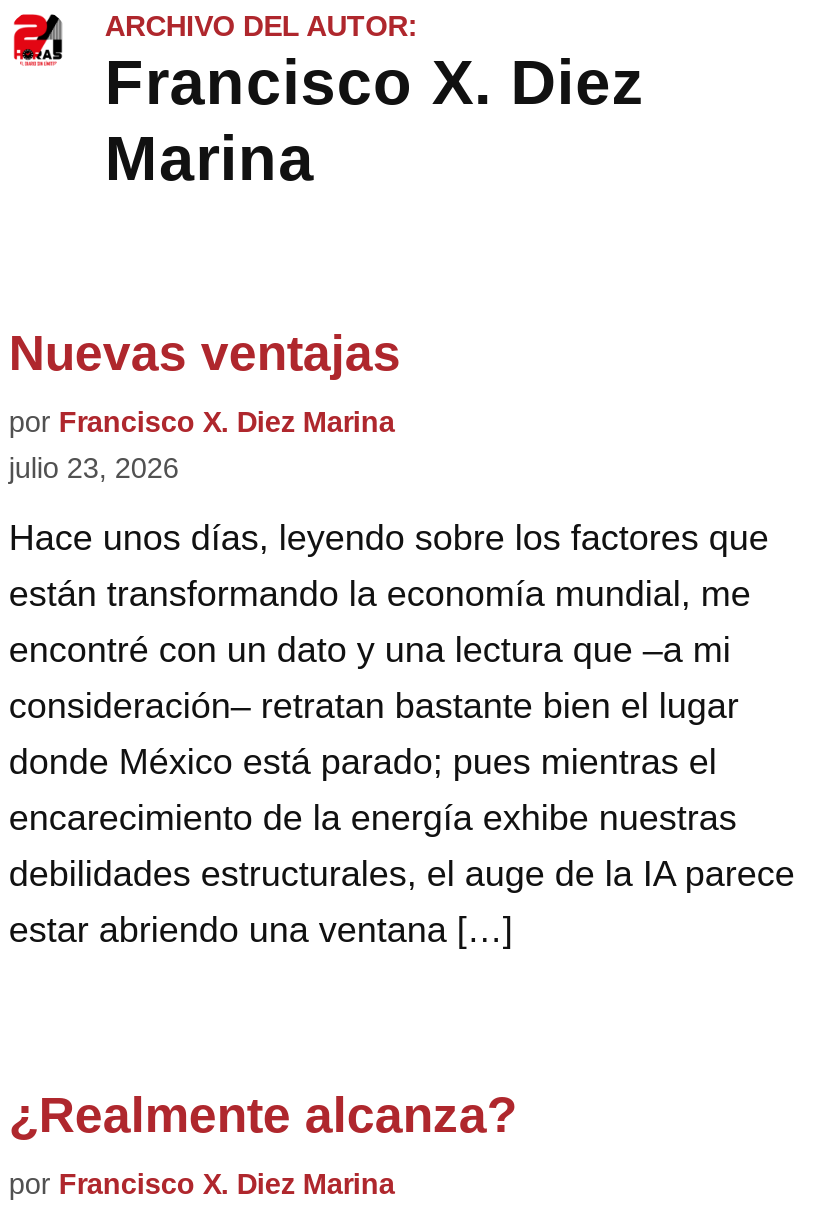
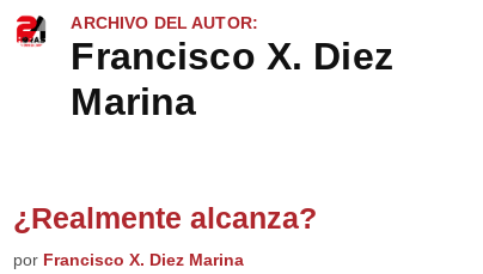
[9,324,795,950] Nuevas ventajas | por Francisco X. Diez Marina | julio 23, 2026 | Hace unos días, leyendo sobre los factores que | están transformando la economía mundial, me | encontré con un dato y una lectura que –a mi | consideración– retratan bastante bien el lugar | donde México está parado; pues mientras el | encarecimiento de la energía exhibe nuestras | debilidades estructurales, el auge de la IA parece | estar abriendo una ventana […] -> none

